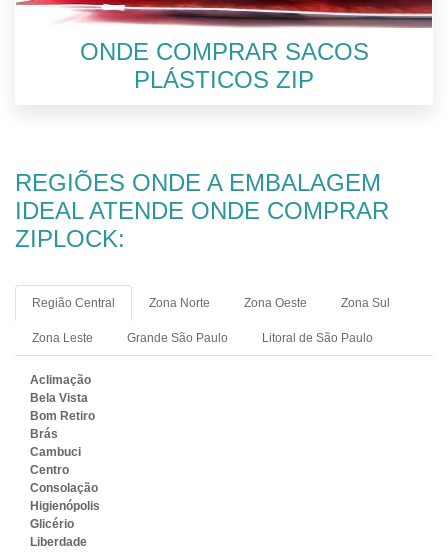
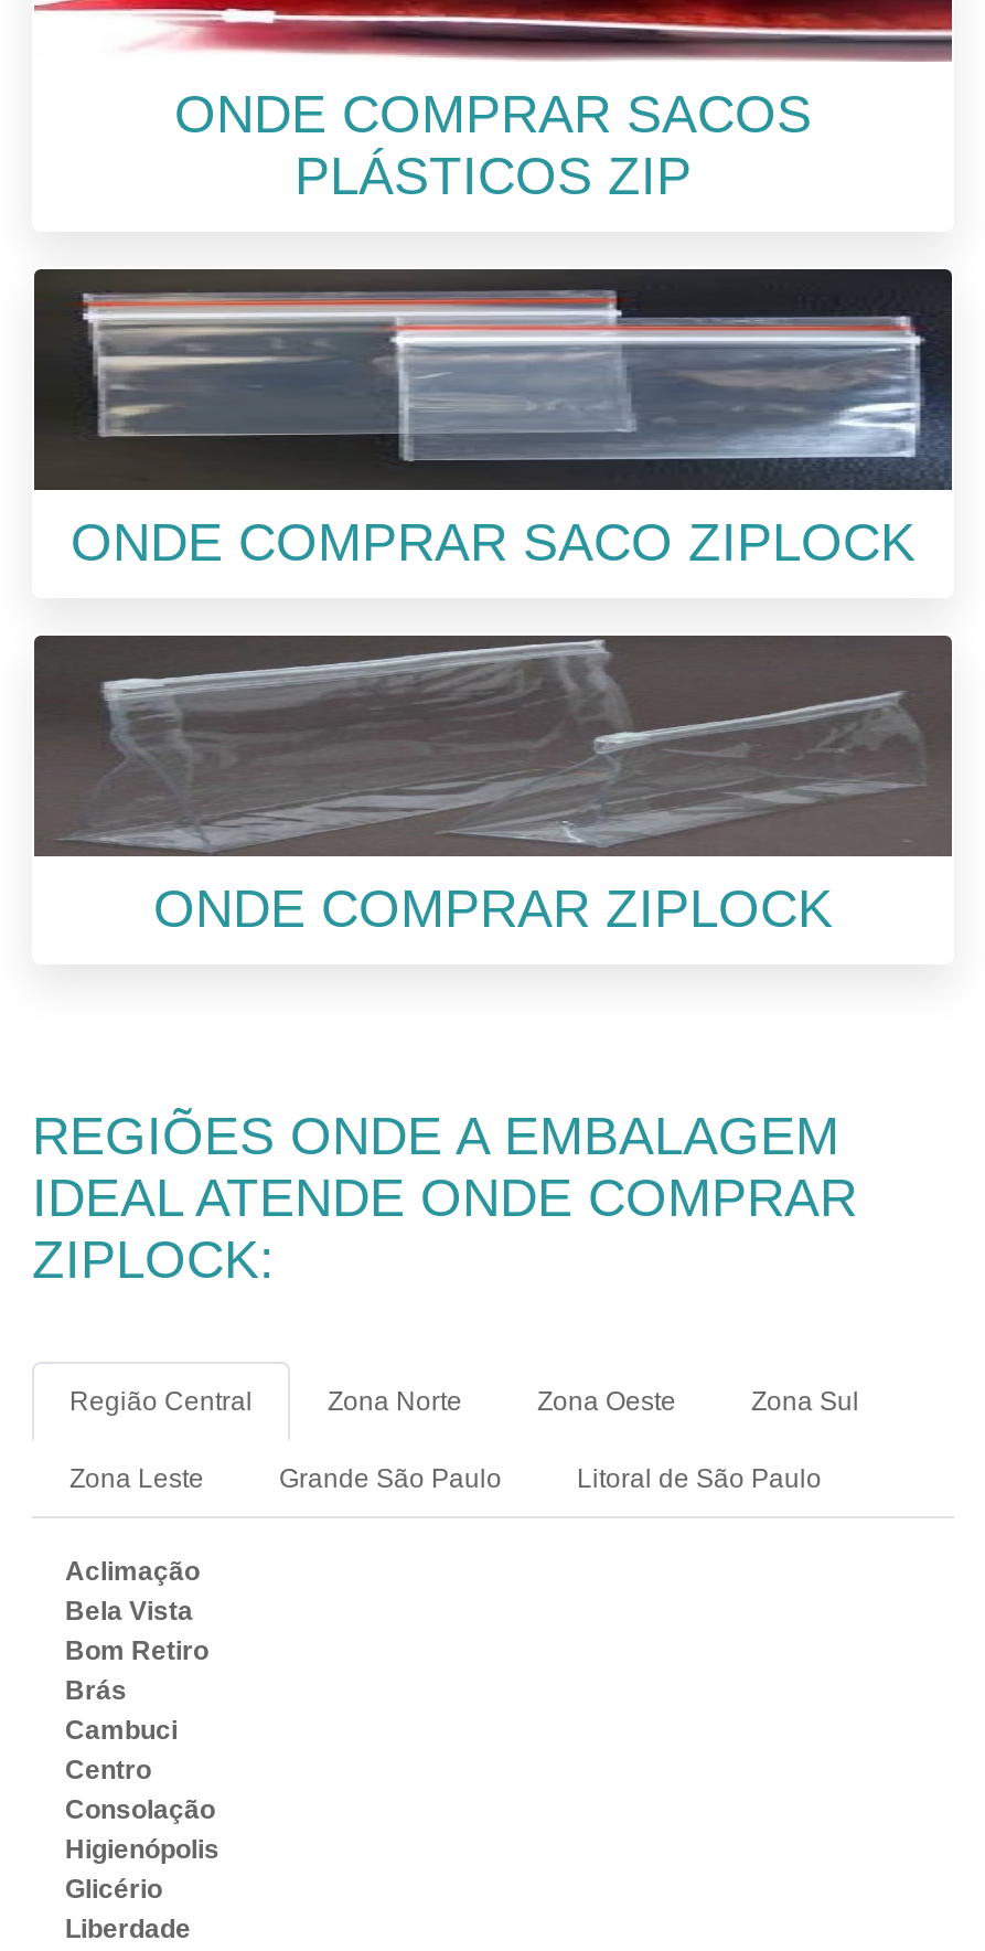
none -> [32,267,954,572] [image] | ONDE COMPRAR SACO ZIPLOCK
none -> [32,633,954,938] [image] | ONDE COMPRAR ZIPLOCK

